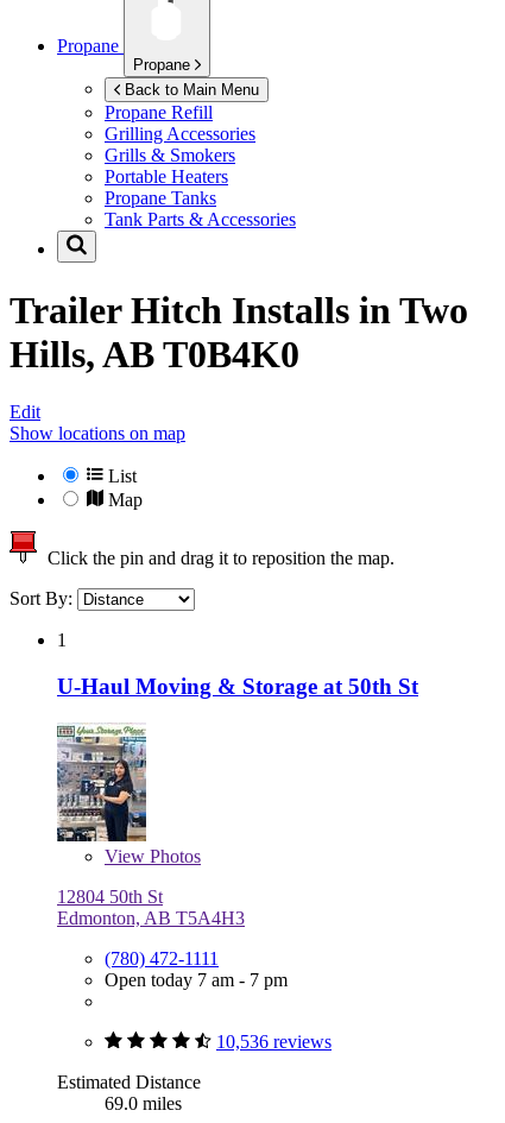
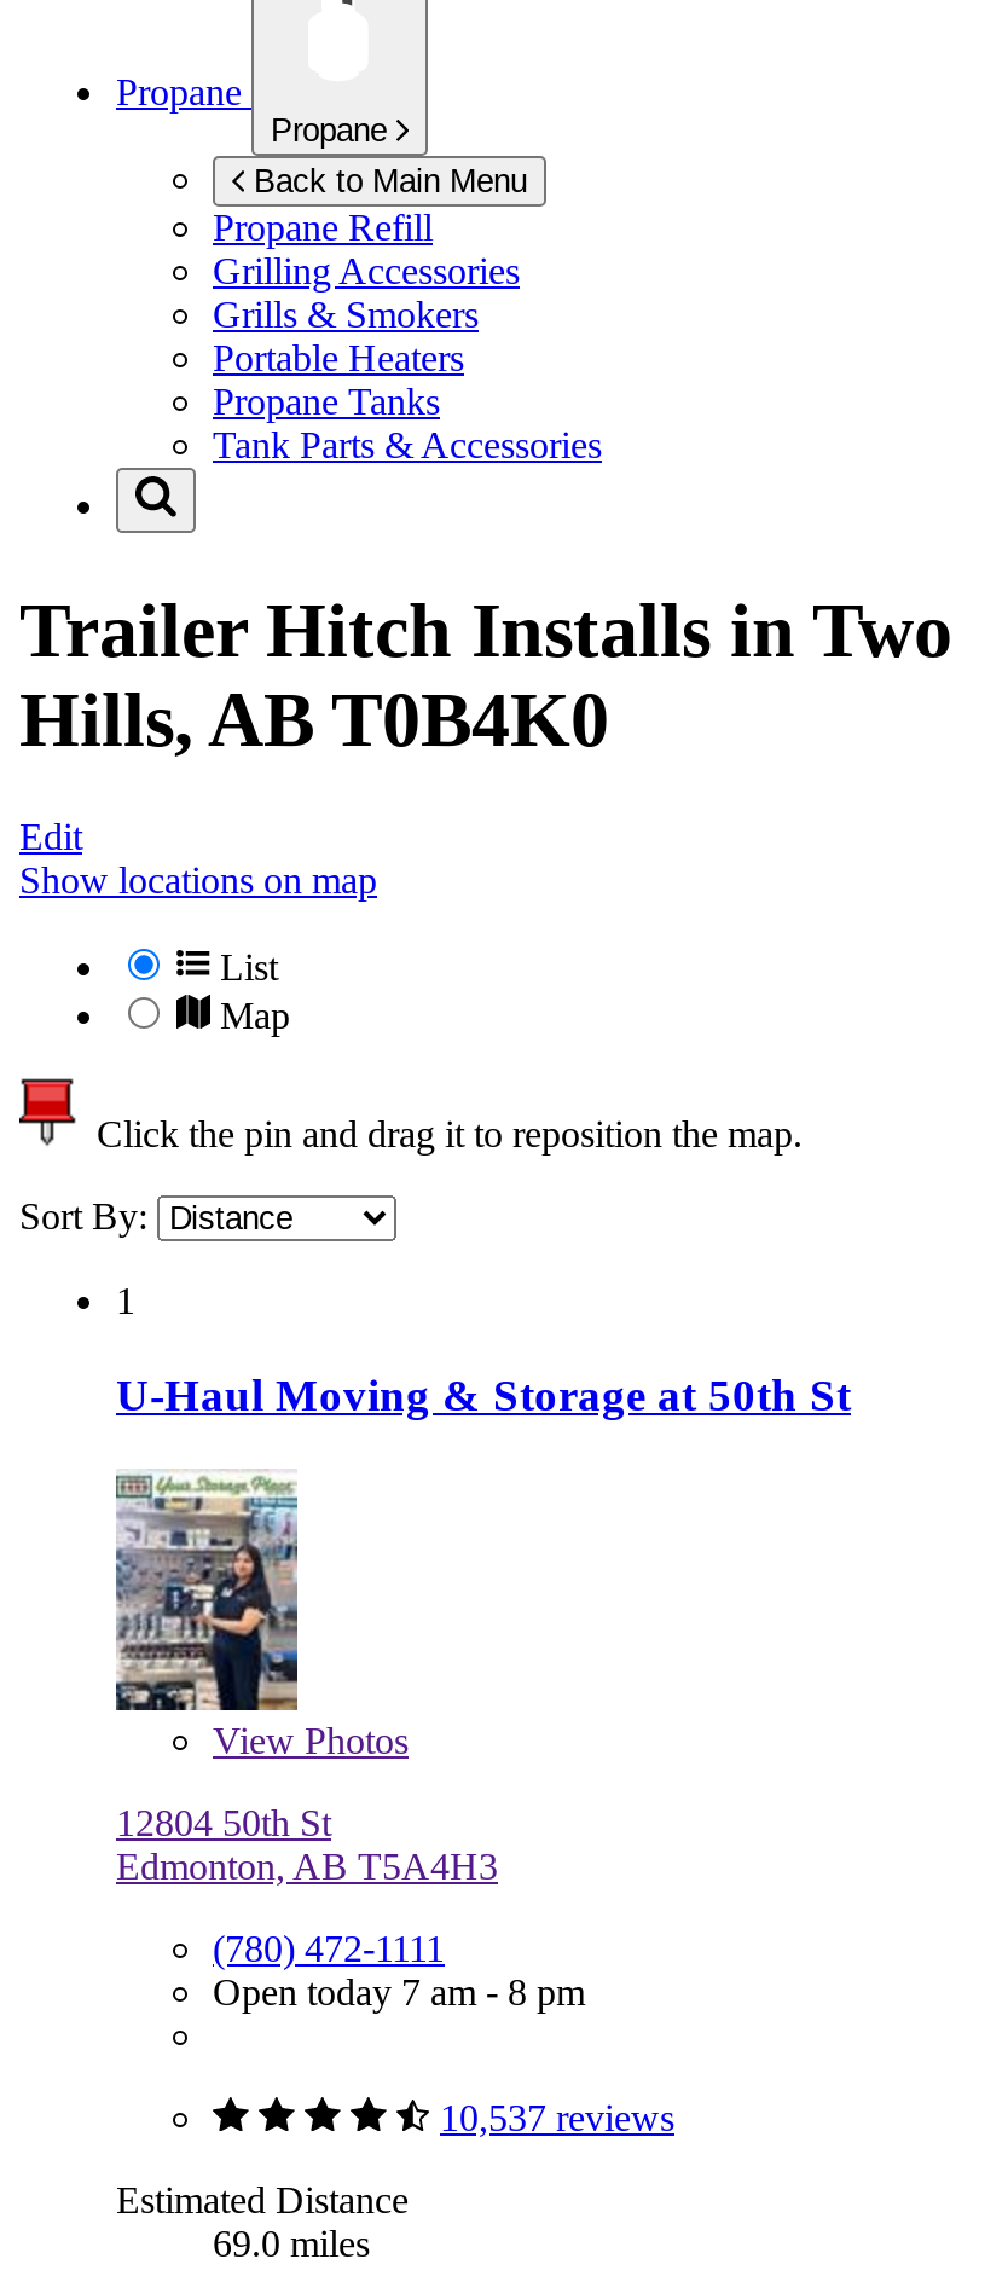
[105,969,288,989] Open today 7 am - 7 pm -> [213,1970,585,2011] Open today 7 am - 8 pm
[216,1031,332,1051] 10,536 reviews -> [440,2096,674,2137] 10,537 reviews

